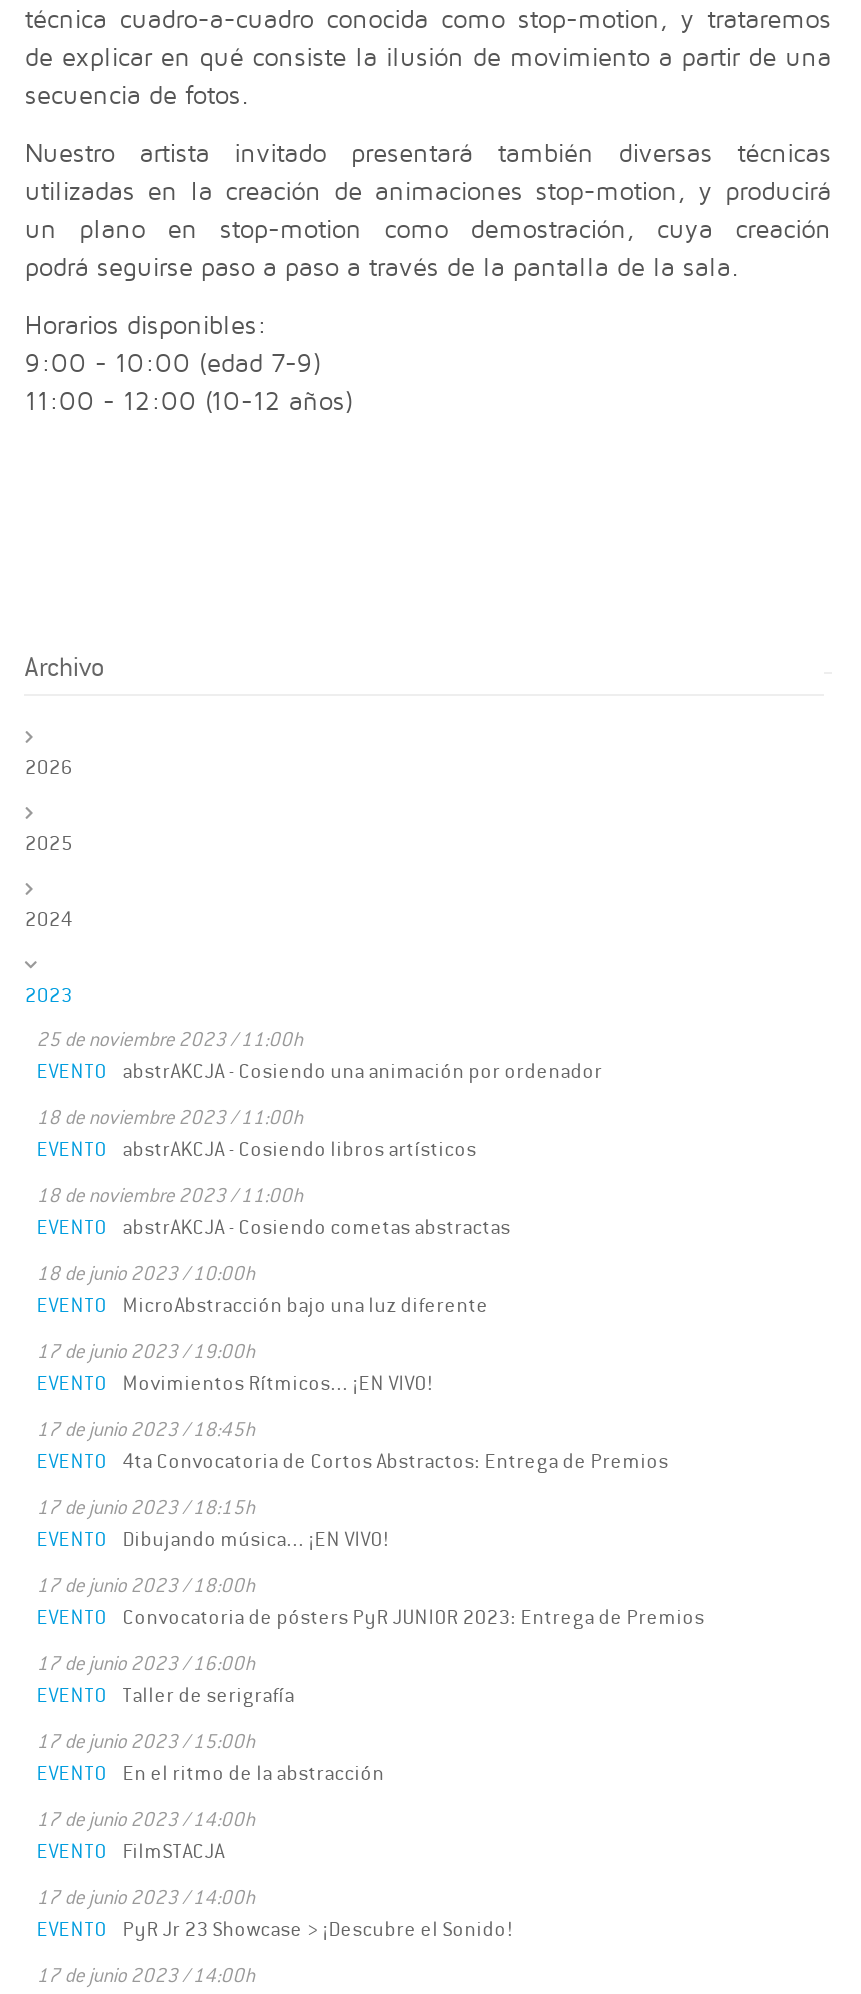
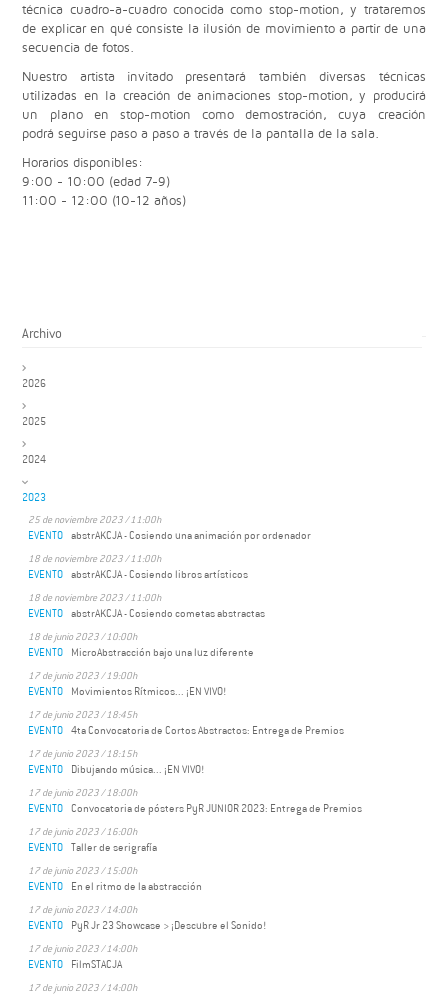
moved [122,1839,224,1861] -> [71,959,122,970]: FilmSTACJA
moved [122,1917,512,1939] -> [71,920,266,931]: PyR Jr 23 Showcase > ¡Descubre el Sonido!

